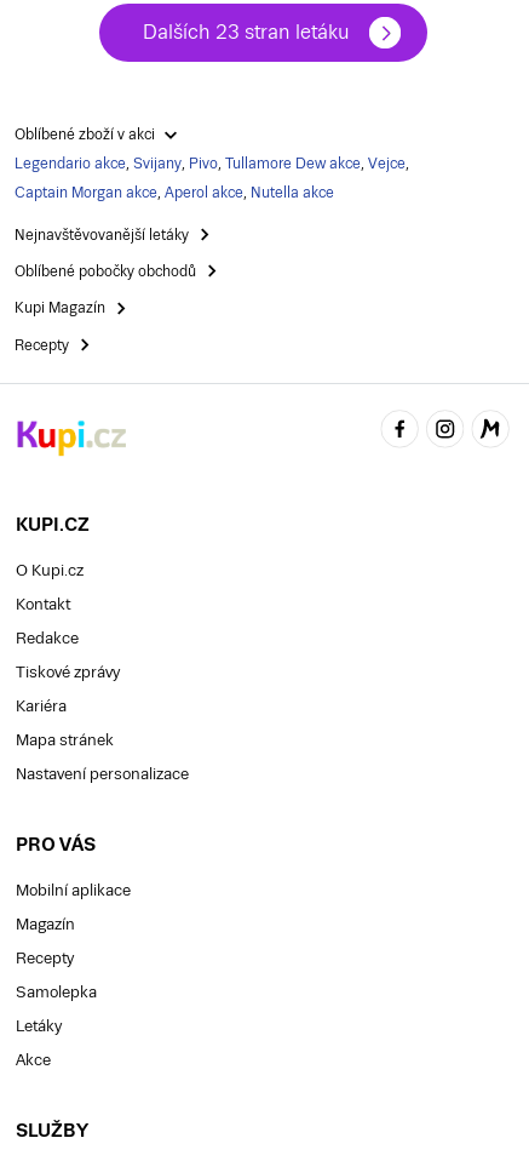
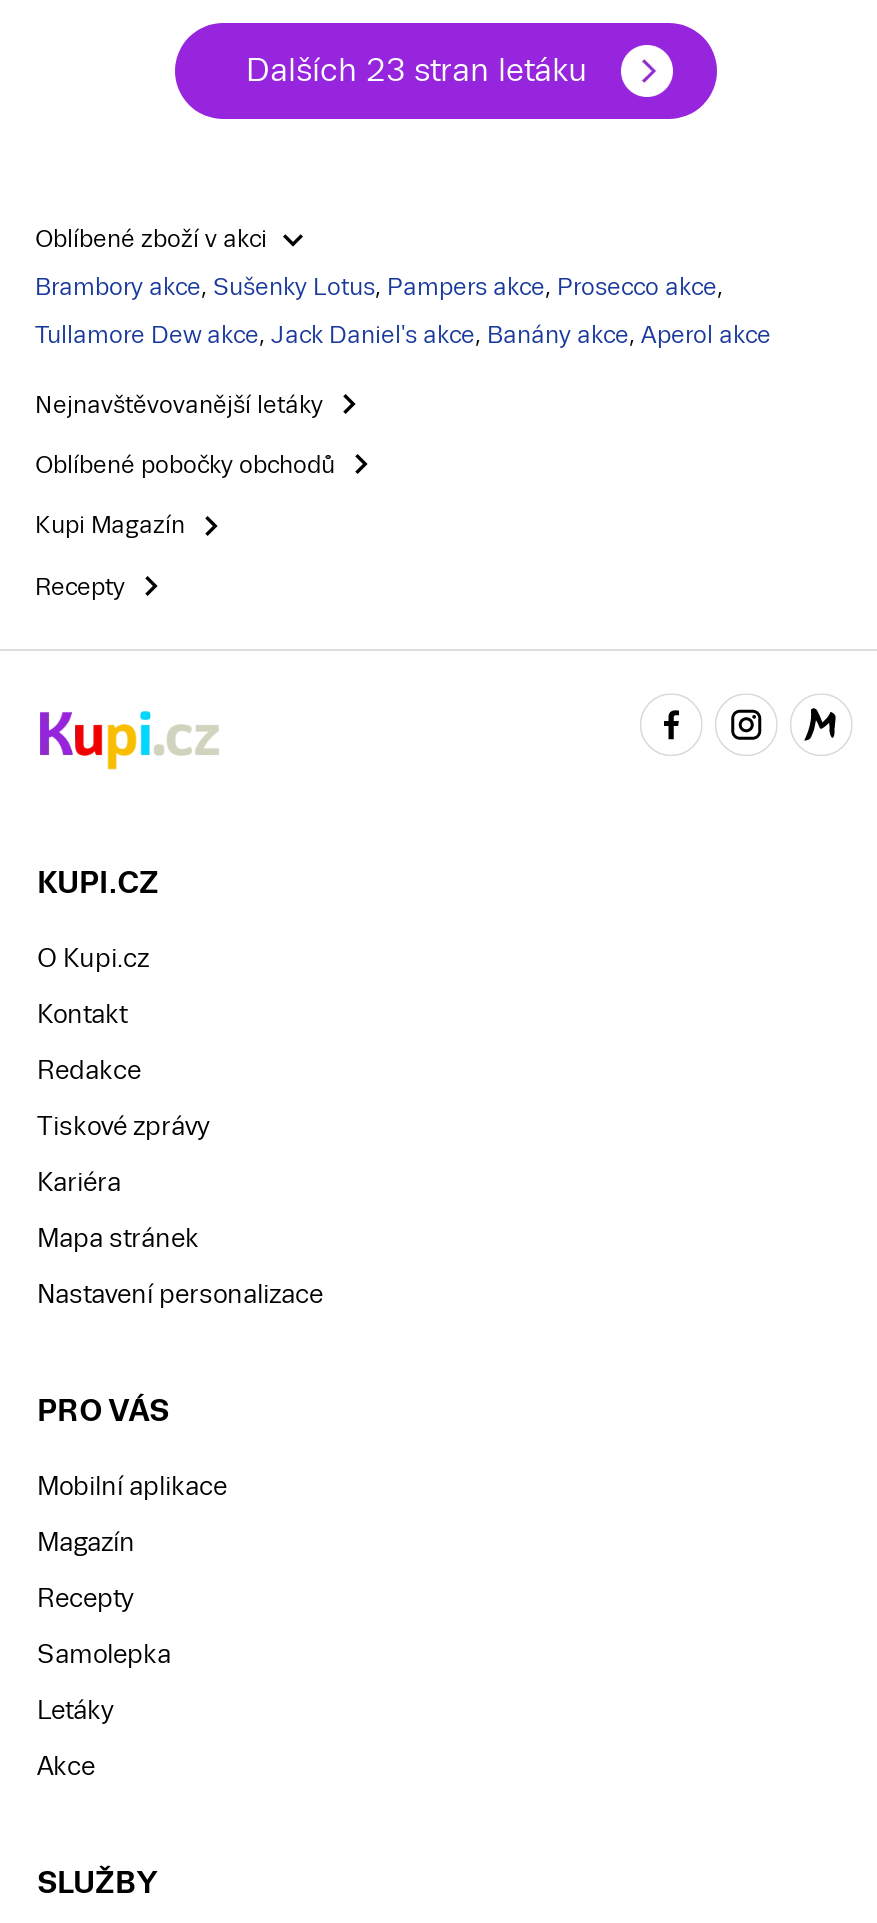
[15,155,409,172] Legendario akce, Svijany, Pivo, Tullamore Dew akce, Vejce, -> [35,272,723,300] Brambory akce, Sušenky Lotus, Pampers akce, Prosecco akce,
[15,184,334,201] Captain Morgan akce, Aperol akce, Nutella akce -> [35,320,771,348] Tullamore Dew akce, Jack Daniel's akce, Banány akce, Aperol akce

